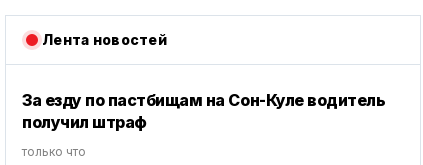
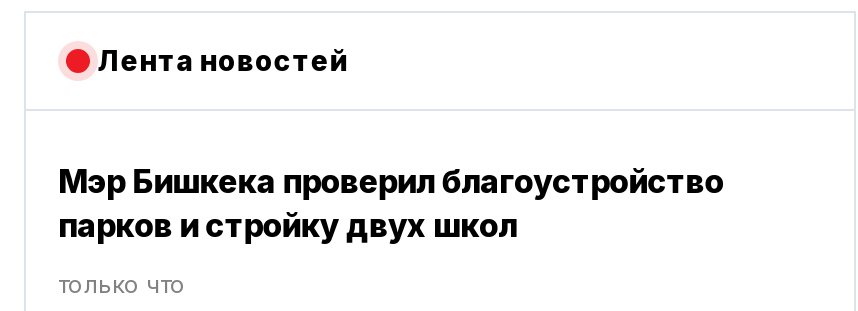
[22,90,385,132] За езду по пастбищам на Сон-Куле водитель | получил штраф -> [58,161,723,245] Мэр Бишкека проверил благоустройство | парков и стройку двух школ

